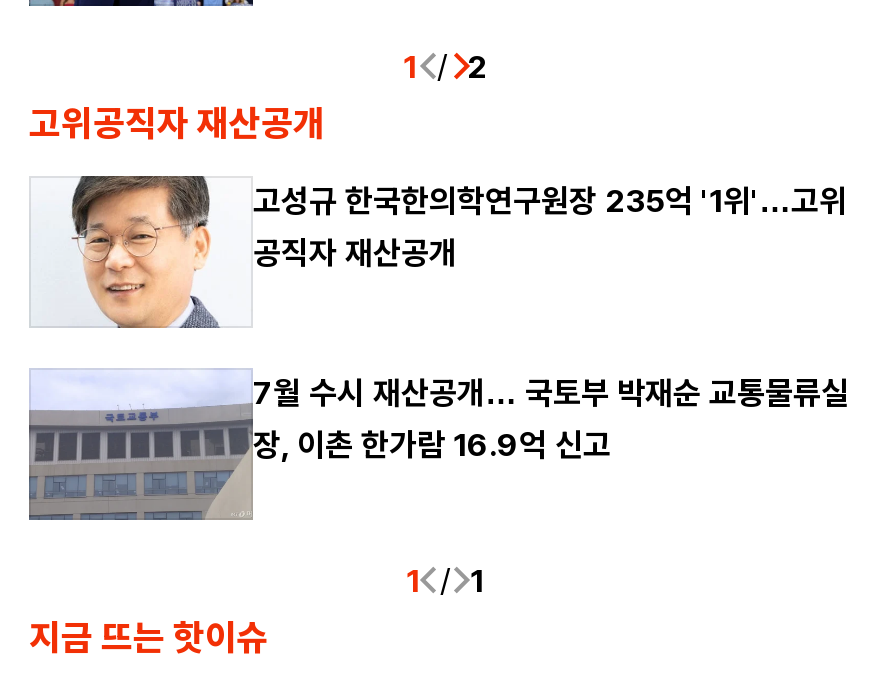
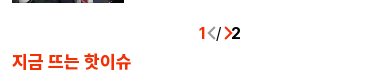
[29,102,847,330] [image] | 고위공직자 재산공개 | 고성규 한국한의학연구원장 235억 '1위'…고위 | 공직자 재산공개 -> none
[27,368,849,522] [image] | 7월 수시 재산공개… 국토부 박재순 교통물류실 | 장, 이촌 한가람 16.9억 신고 -> none
[406,562,484,600] 1 / 1 -> none

